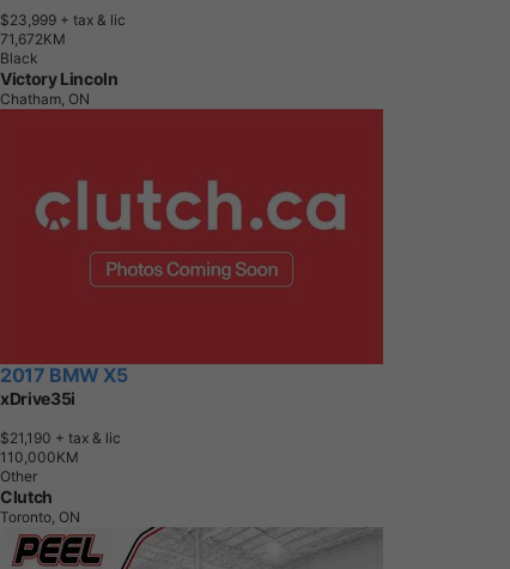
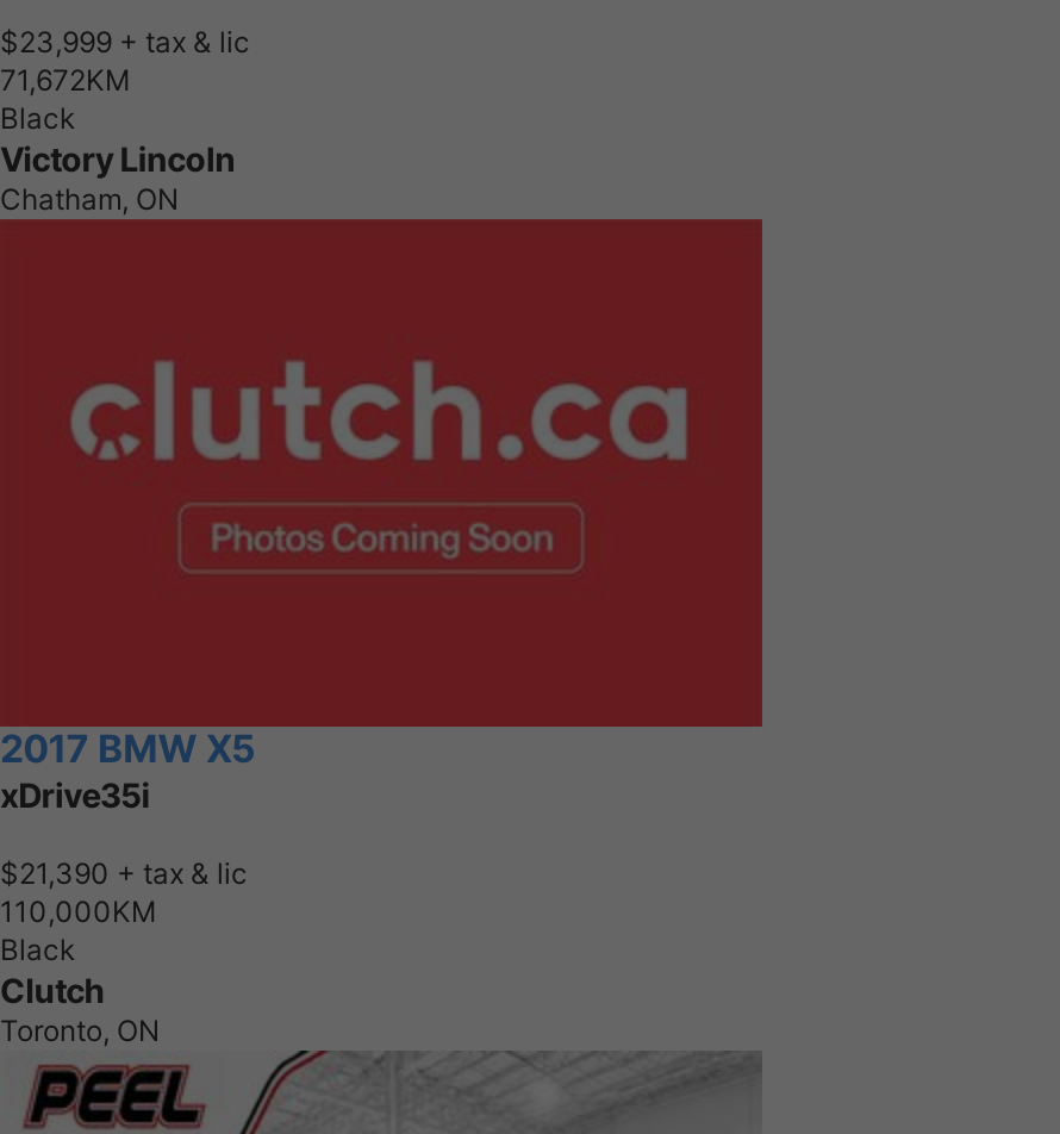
[0,429,121,447] $21,190 + tax & lic -> [0,856,248,892] $21,390 + tax & lic
[0,468,37,486] Other -> [0,932,76,968] Black

